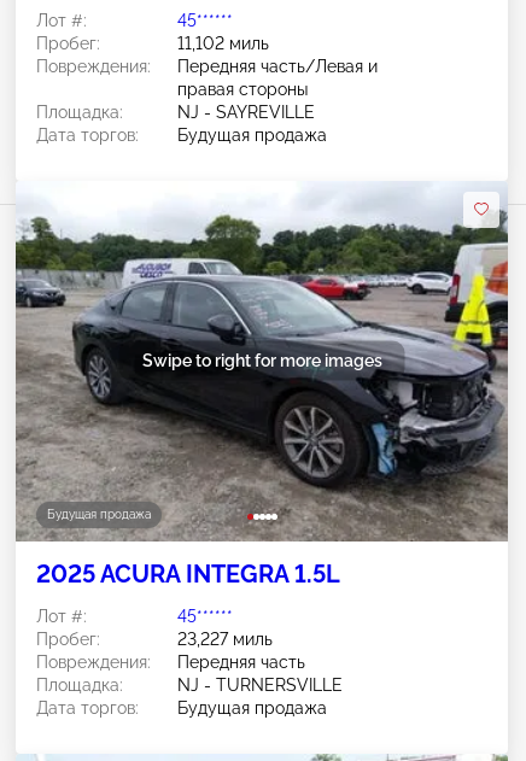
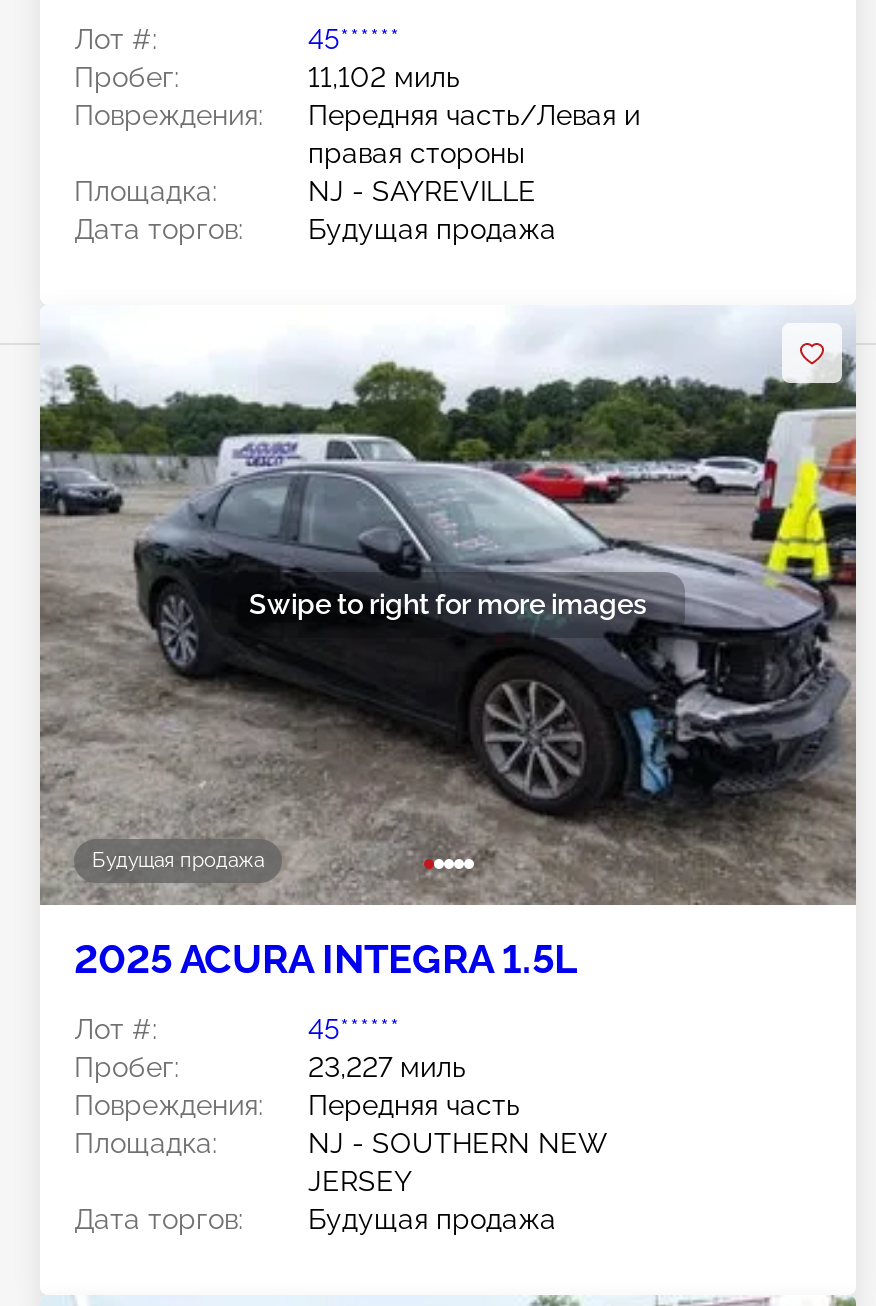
[177,675,343,695] NJ - TURNERSVILLE -> [308,1126,608,1196] NJ - SOUTHERN NEW | JERSEY

